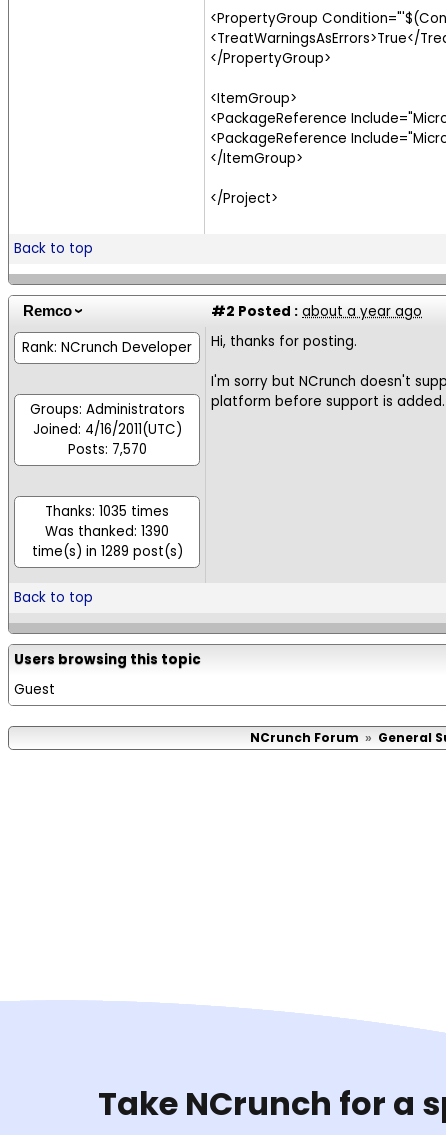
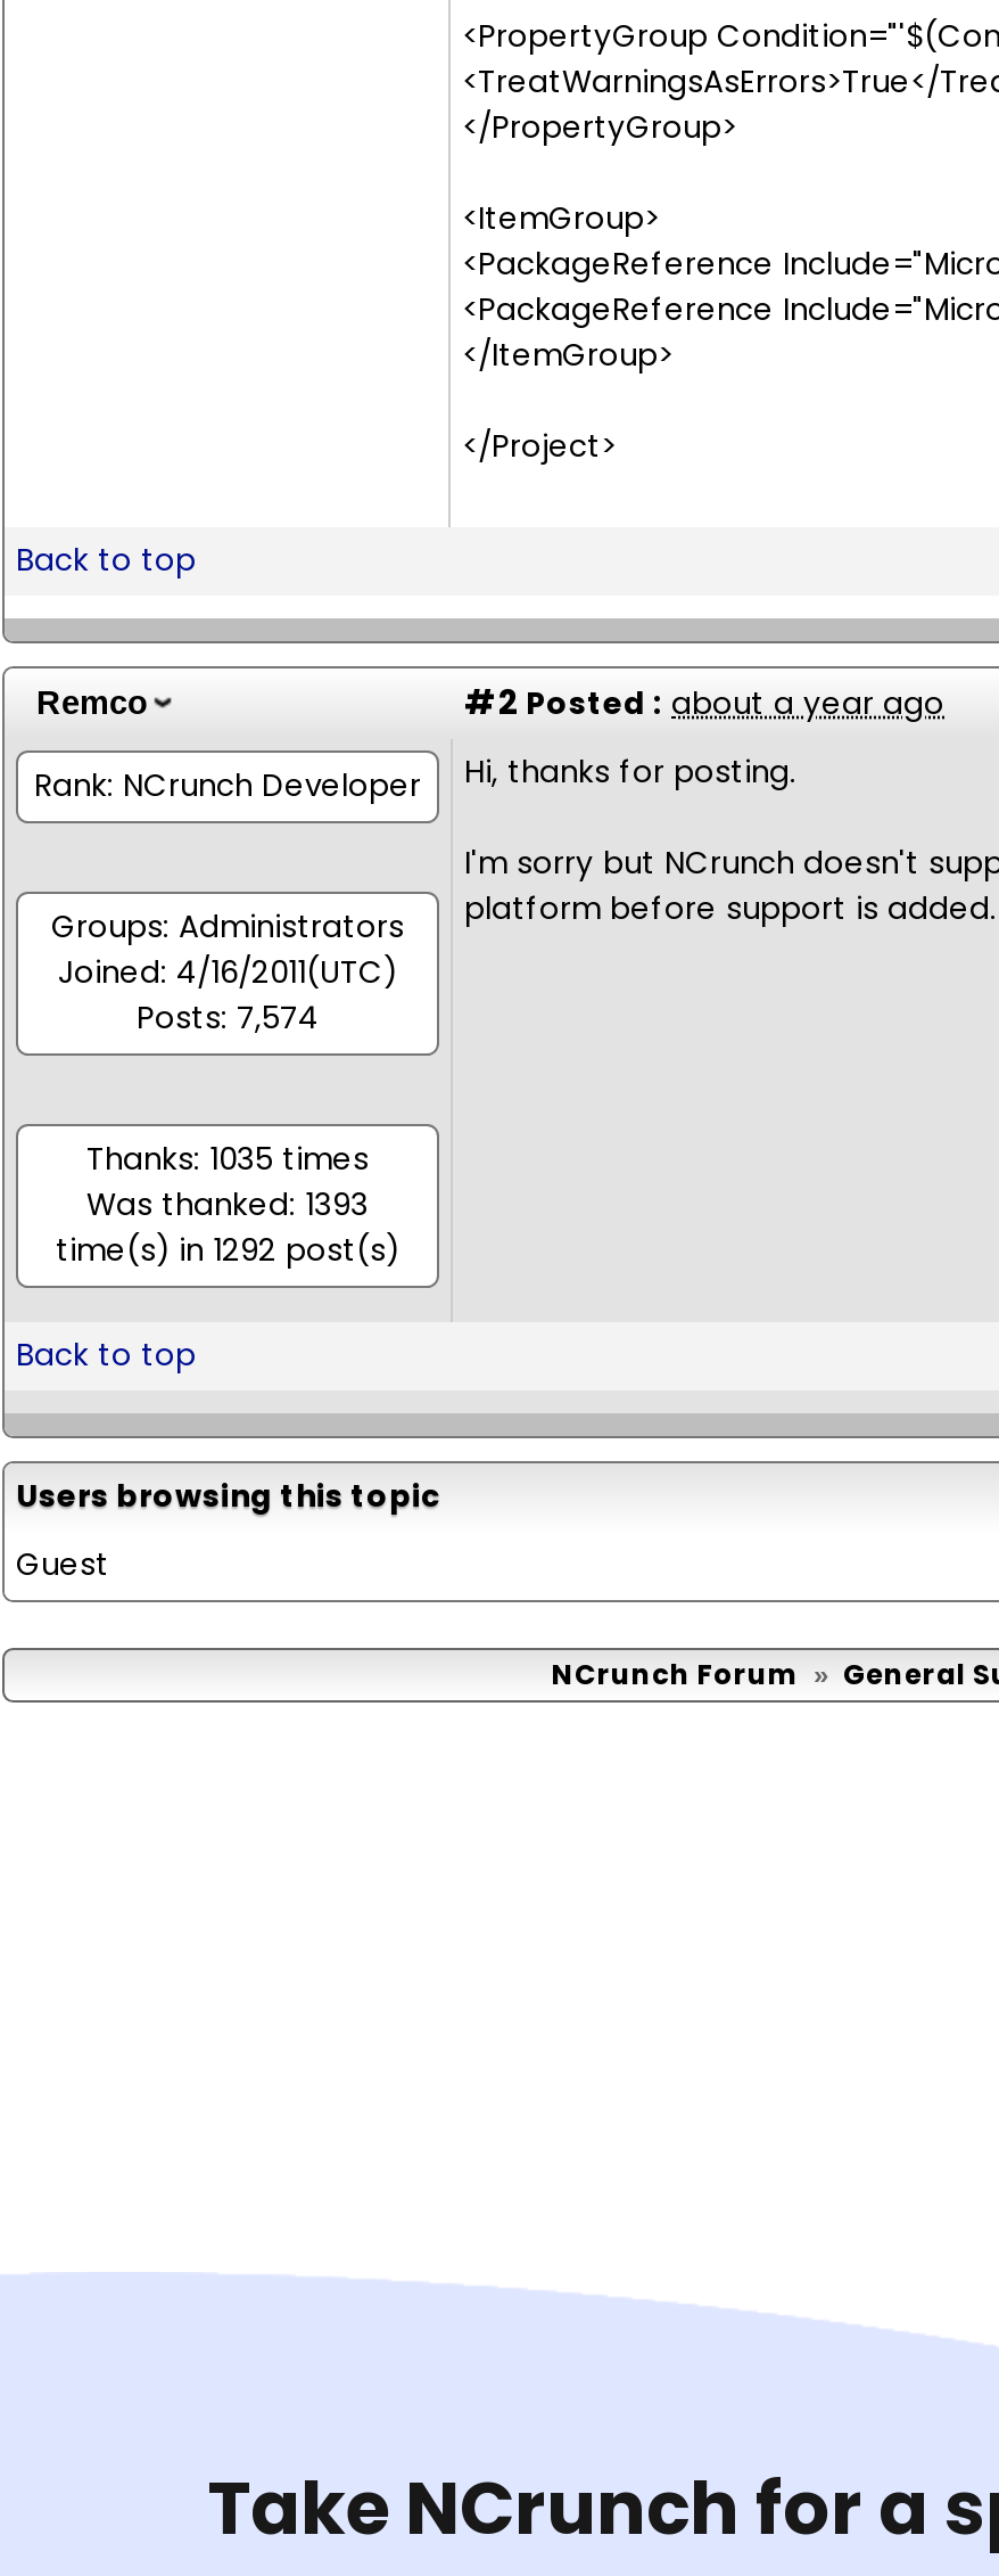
[67,440,146,459] Posts: 7,570 -> [137,996,319,1040] Posts: 7,574
[45,522,169,541] Was thanked: 1390 -> [86,1183,369,1227] Was thanked: 1393
[31,542,182,561] time(s) in 1289 post(s) -> [56,1229,399,1272] time(s) in 1292 post(s)

